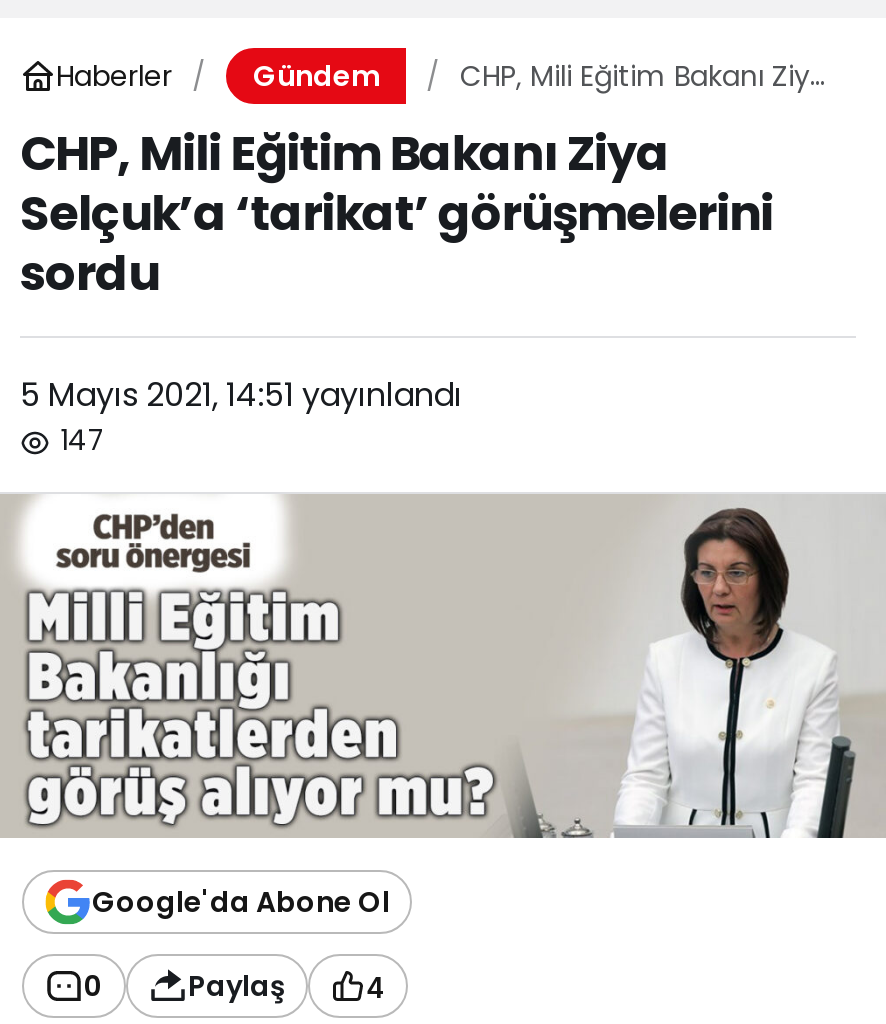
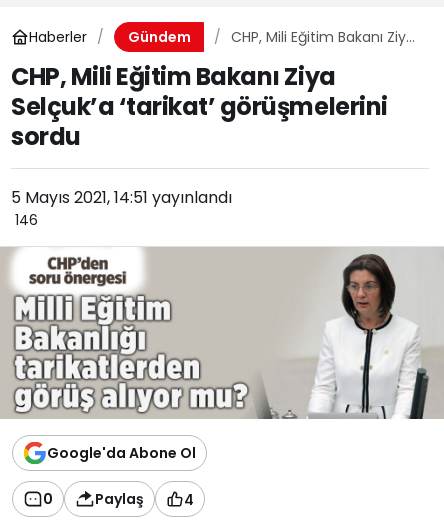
[60,420,106,460] 147 -> [11,210,38,230] 146

